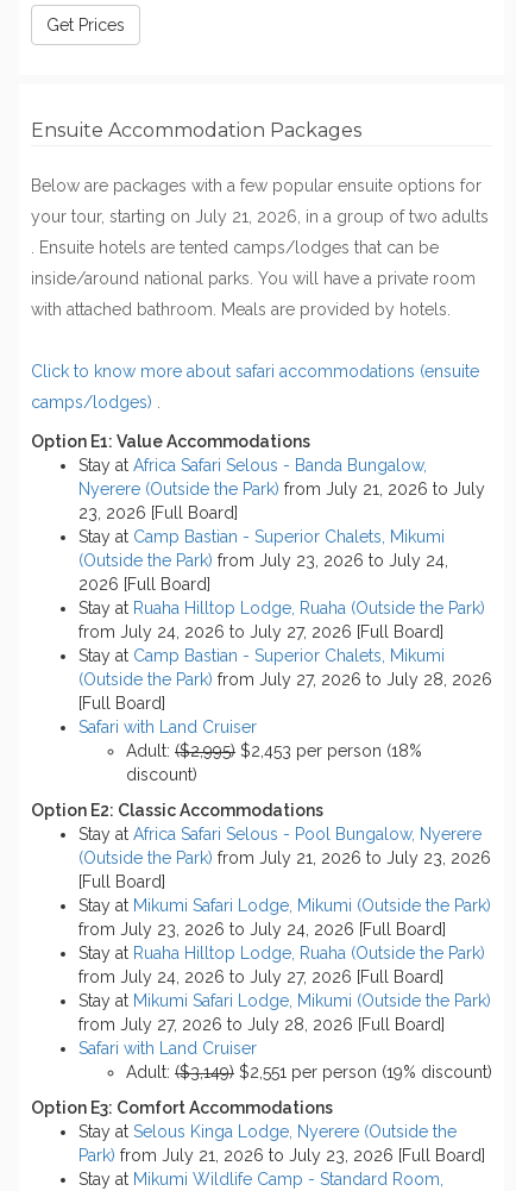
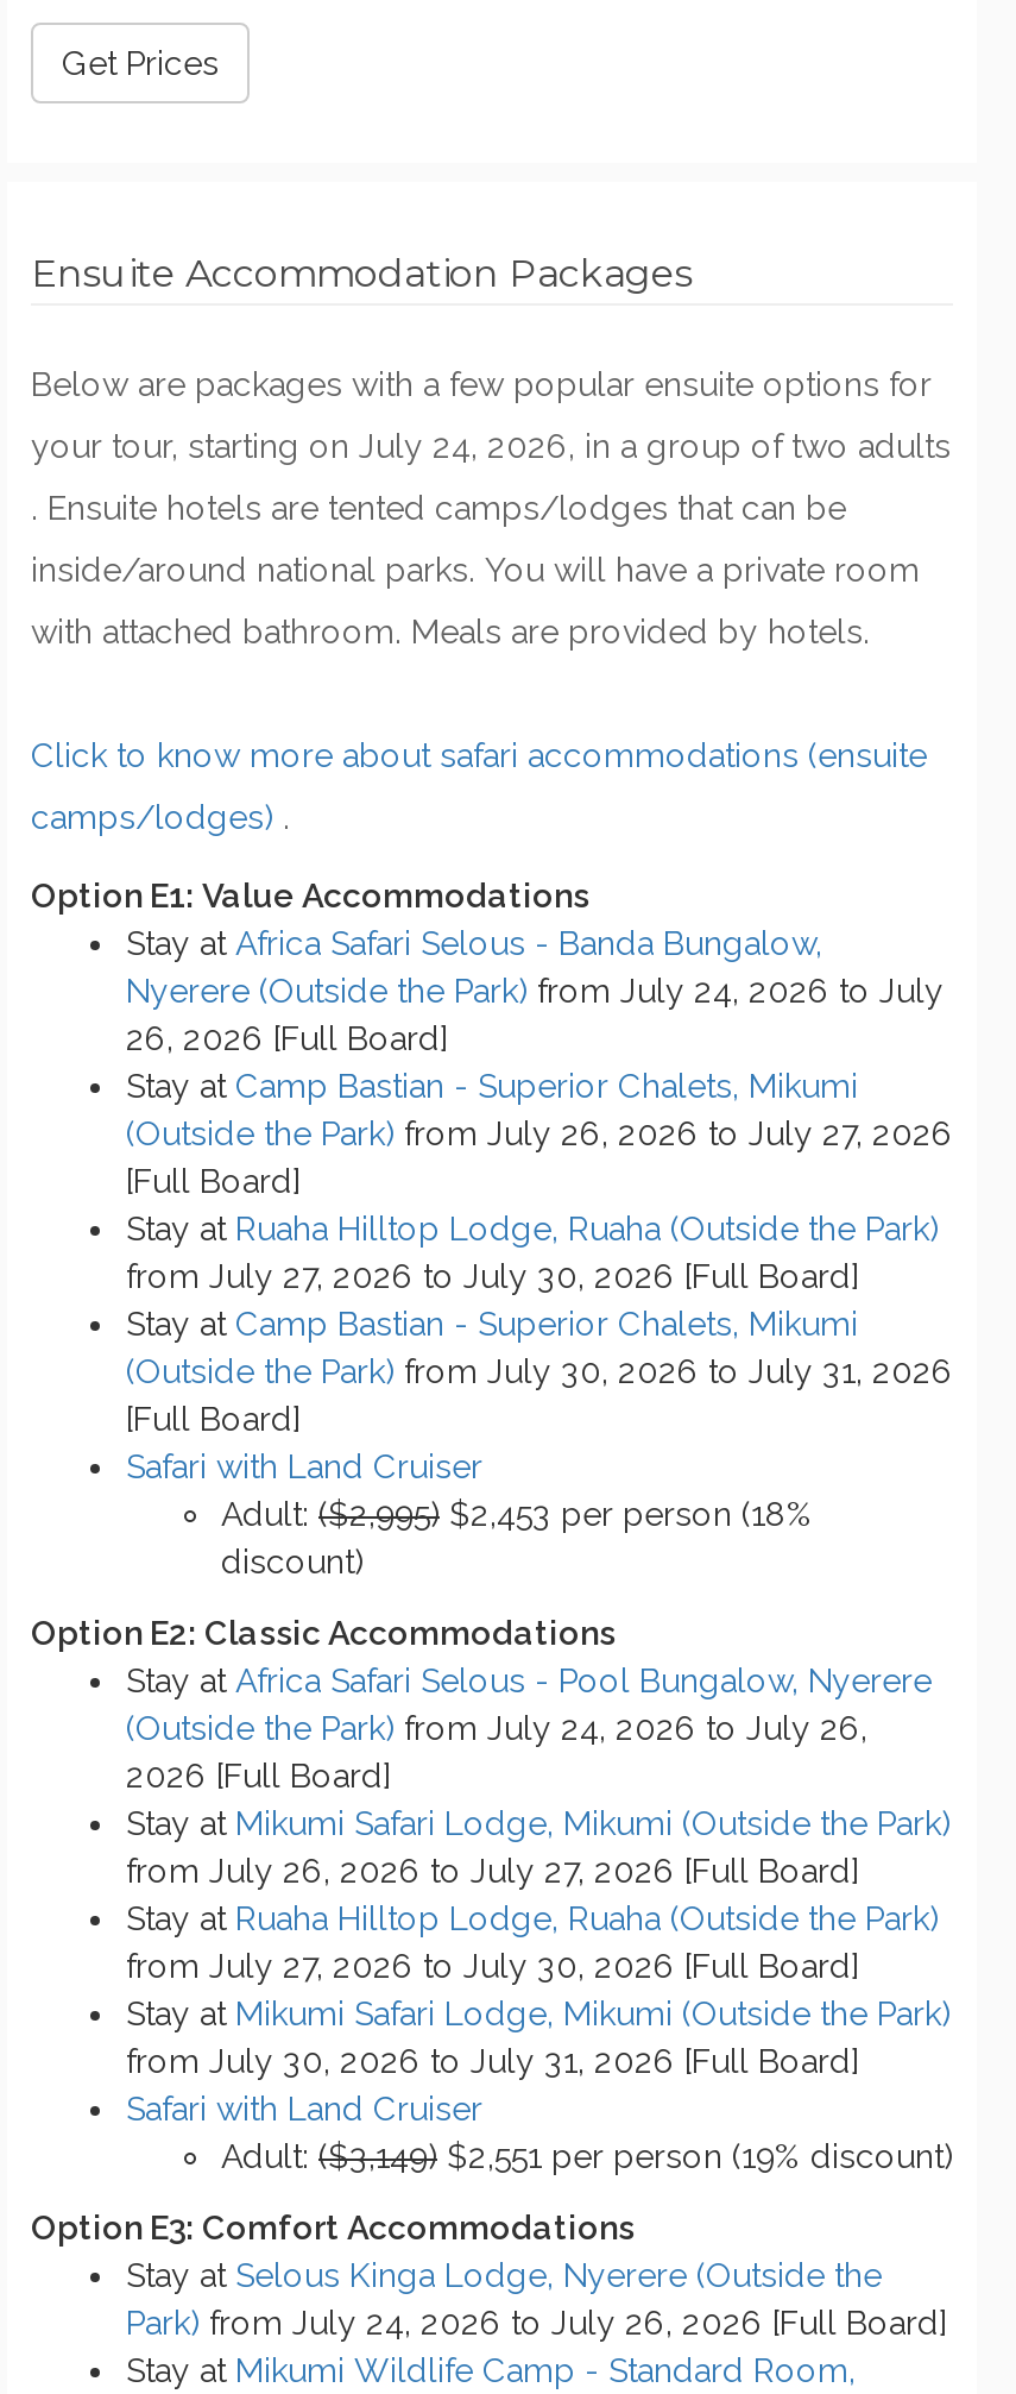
[31,207,489,226] your tour, starting on July 21, 2026, in a group of two adults -> [31,427,951,465] your tour, starting on July 24, 2026, in a group of two adults
[78,479,485,498] Nyerere (Outside the Park) from July 21, 2026 to July -> [126,971,944,1009] Nyerere (Outside the Park) from July 24, 2026 to July
[78,503,238,522] 23, 2026 [Full Board] -> [126,1019,447,1057] 26, 2026 [Full Board]
[78,551,448,594] (Outside the Park) from July 23, 2026 to July 24, | 2026 [Full Board] -> [126,1114,953,1200] (Outside the Park) from July 26, 2026 to July 27, 2026 | [Full Board]
[78,622,443,641] from July 24, 2026 to July 27, 2026 [Full Board] -> [126,1257,858,1295] from July 27, 2026 to July 30, 2026 [Full Board]
[78,670,492,689] (Outside the Park) from July 27, 2026 to July 28, 2026 -> [126,1352,953,1390] (Outside the Park) from July 30, 2026 to July 31, 2026
[78,848,491,891] (Outside the Park) from July 21, 2026 to July 23, 2026 | [Full Board] -> [126,1709,867,1794] (Outside the Park) from July 24, 2026 to July 26, | 2026 [Full Board]
[78,920,446,939] from July 23, 2026 to July 24, 2026 [Full Board] -> [126,1851,858,1890] from July 26, 2026 to July 27, 2026 [Full Board]
[78,967,443,986] from July 24, 2026 to July 27, 2026 [Full Board] -> [126,1947,858,1985] from July 27, 2026 to July 30, 2026 [Full Board]
[78,1015,445,1034] from July 27, 2026 to July 28, 2026 [Full Board] -> [126,2042,858,2080] from July 30, 2026 to July 31, 2026 [Full Board]
[78,1146,485,1165] Park) from July 21, 2026 to July 23, 2026 [Full Board] -> [126,2303,946,2341] Park) from July 24, 2026 to July 26, 2026 [Full Board]

